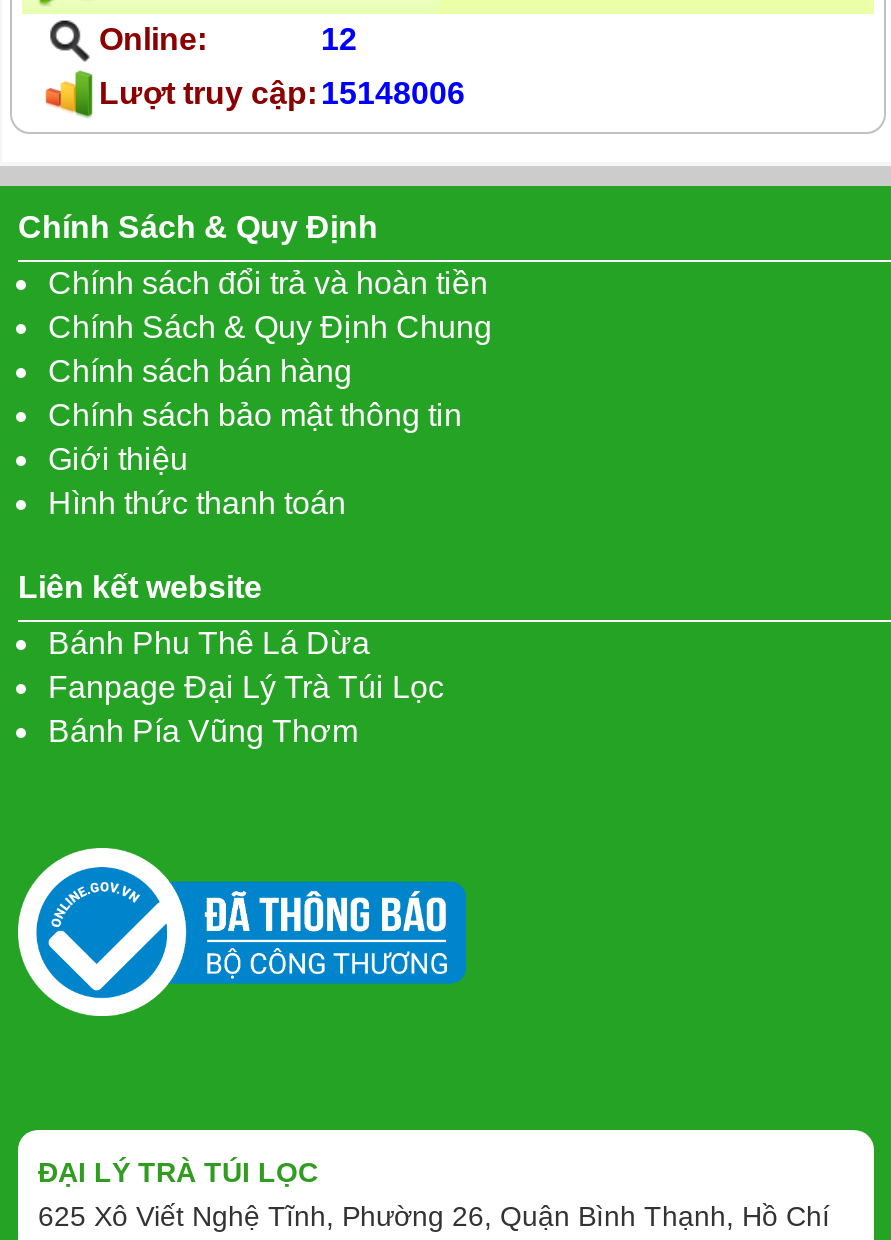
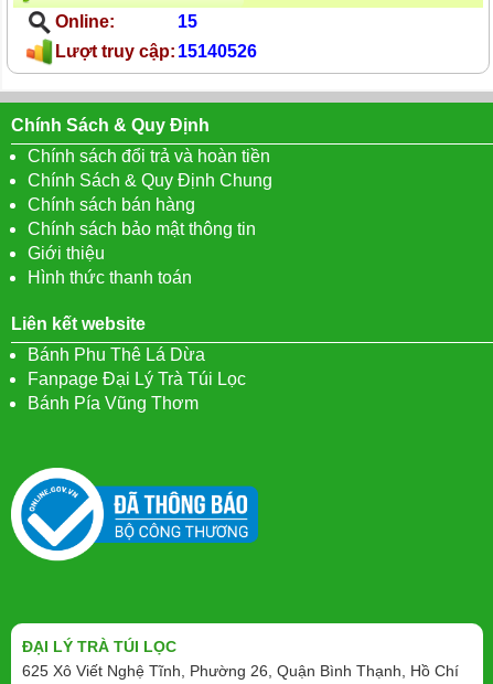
[321,21,357,55] 12 -> [178,12,198,30] 15
[99,75,465,109] Lượt truy cập: 15148006 -> [56,41,258,60] Lượt truy cập: 15140526

